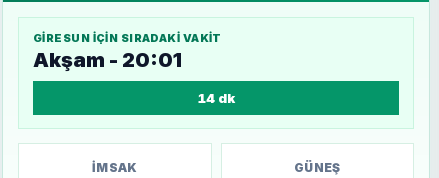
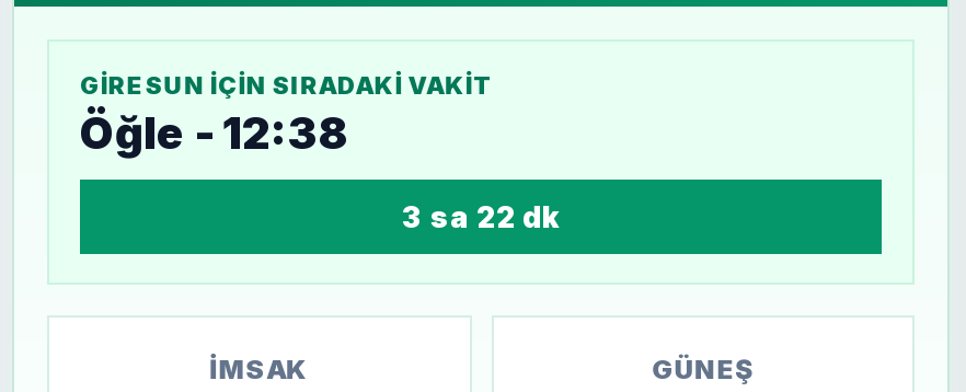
[33,48,182,72] Akşam - 20:01 -> [80,107,349,159] Öğle - 12:38
[197,90,234,106] 14 dk -> [402,199,560,234] 3 sa 22 dk

